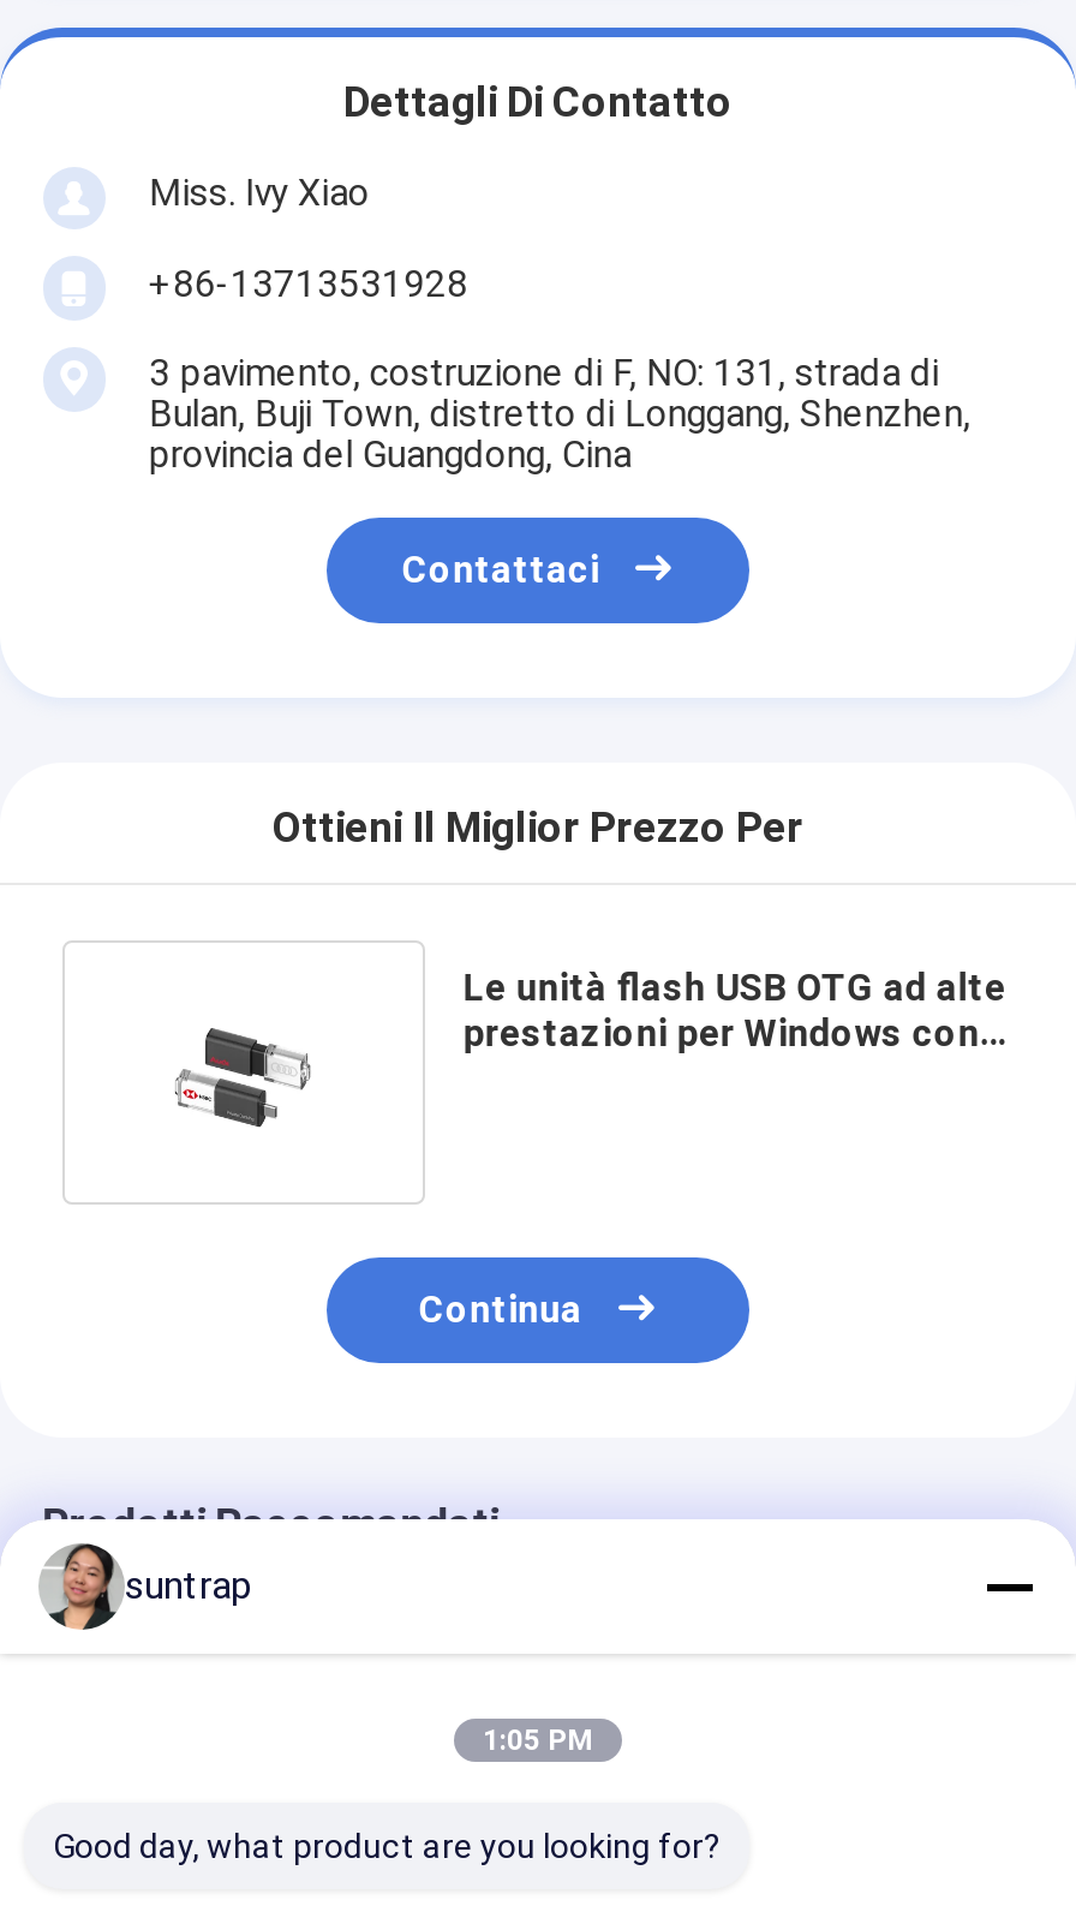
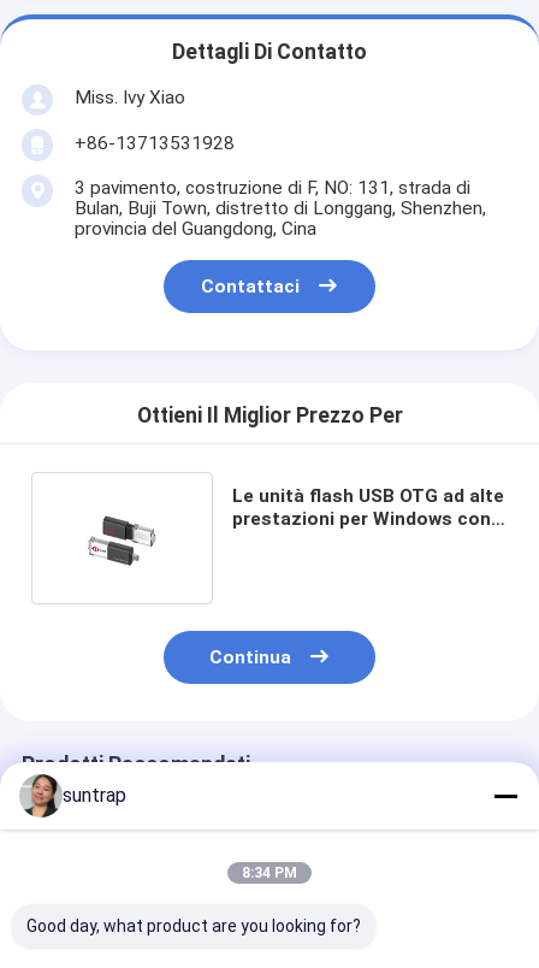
[483,1723,593,1757] 1:05 PM -> [242,864,297,881] 8:34 PM

